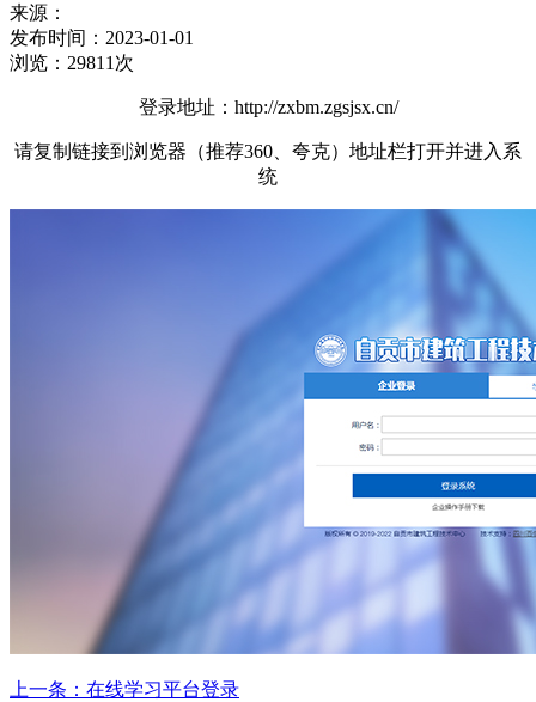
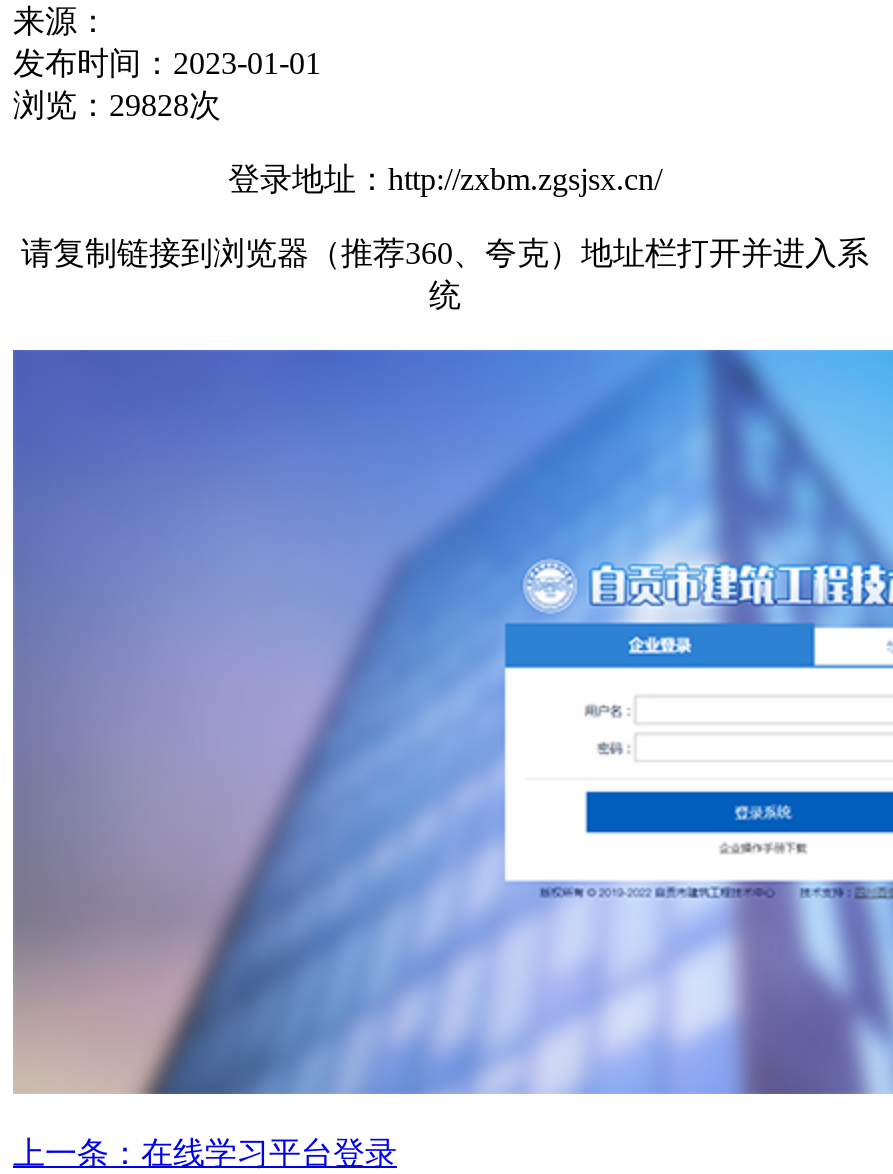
[10,53,134,73] 浏览：29811次 -> [13,88,221,122] 浏览：29828次

